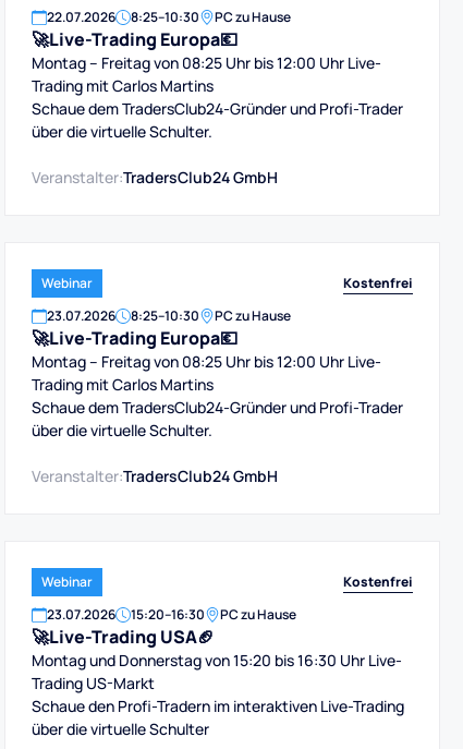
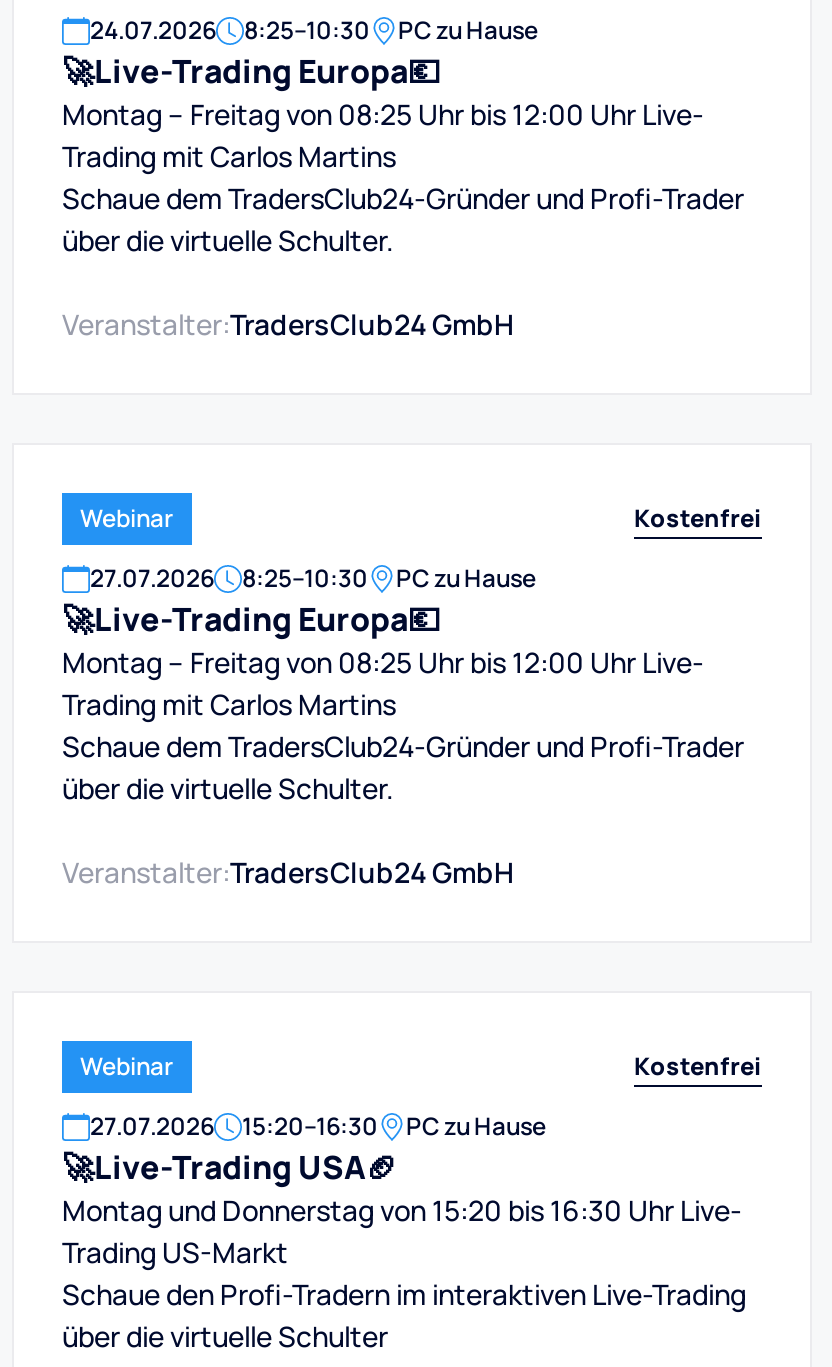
[47,8,291,26] 22.07.2026 8:25–10:30 PC zu Hause -> [90,13,538,47] 24.07.2026 8:25–10:30 PC zu Hause
[47,306,291,325] 23.07.2026 8:25–10:30 PC zu Hause -> [90,561,536,595] 27.07.2026 8:25–10:30 PC zu Hause
[47,605,296,624] 23.07.2026 15:20–16:30 PC zu Hause -> [90,1109,546,1143] 27.07.2026 15:20–16:30 PC zu Hause

